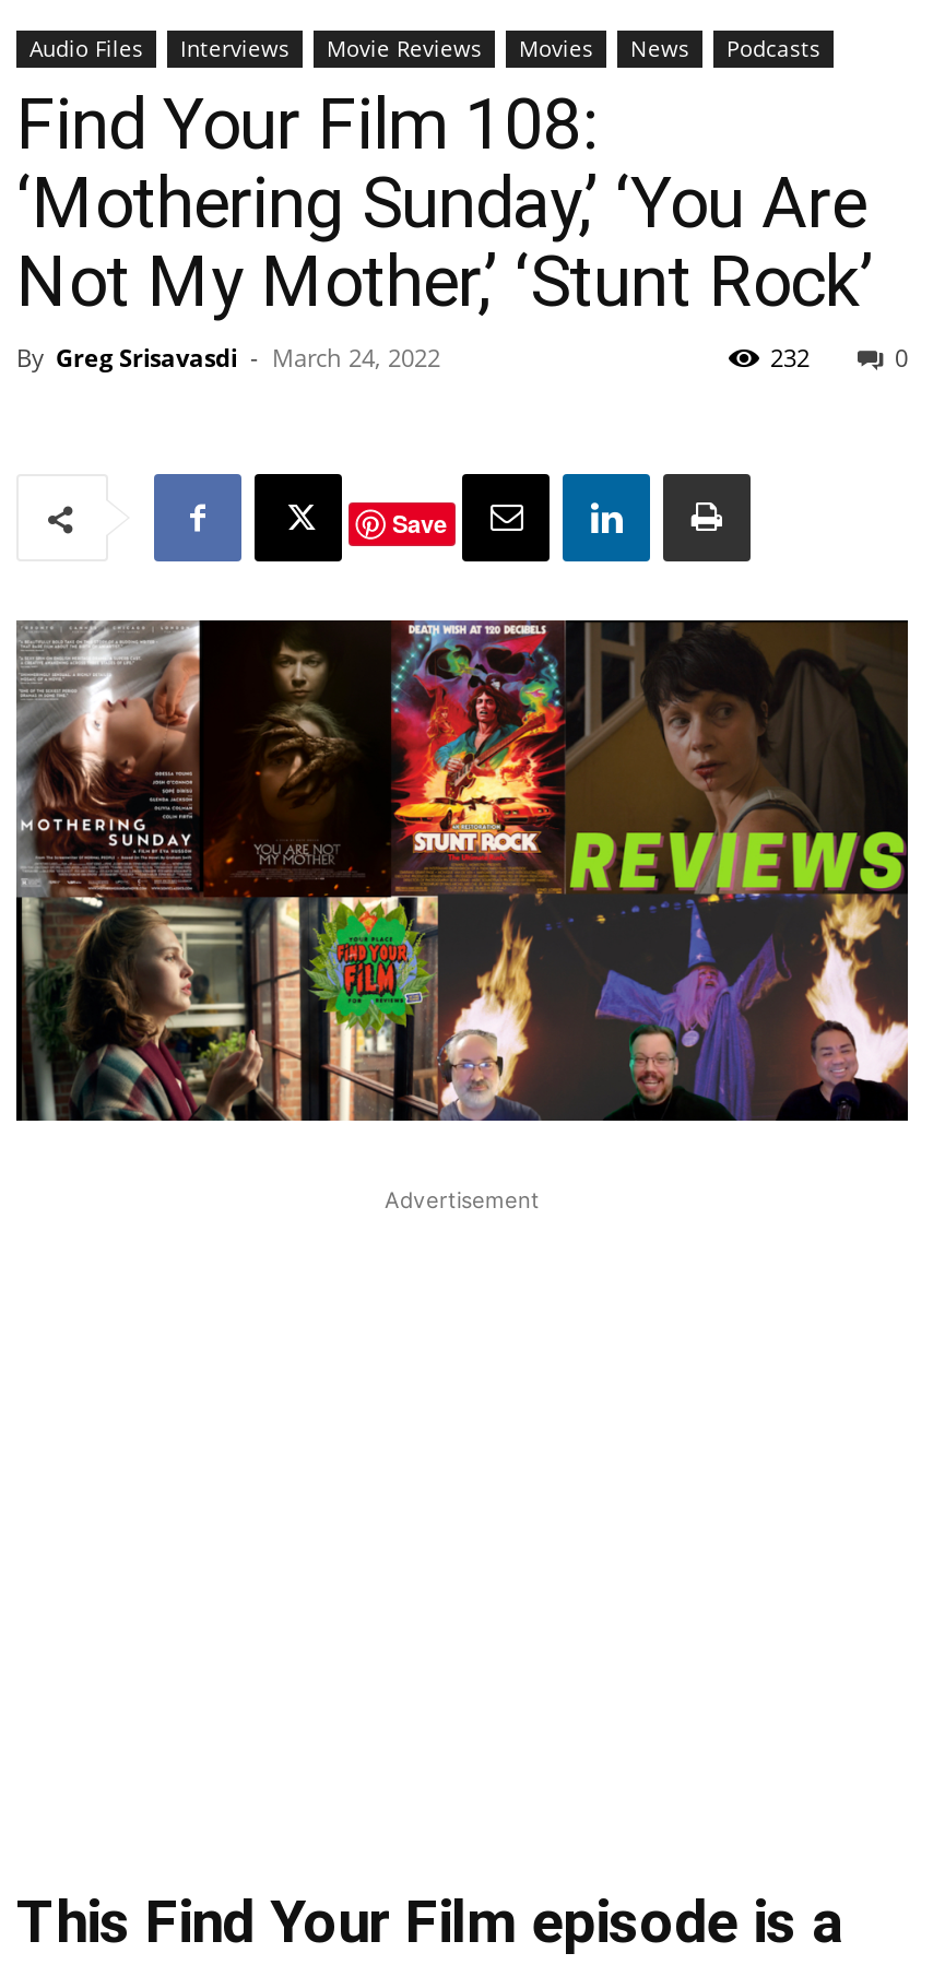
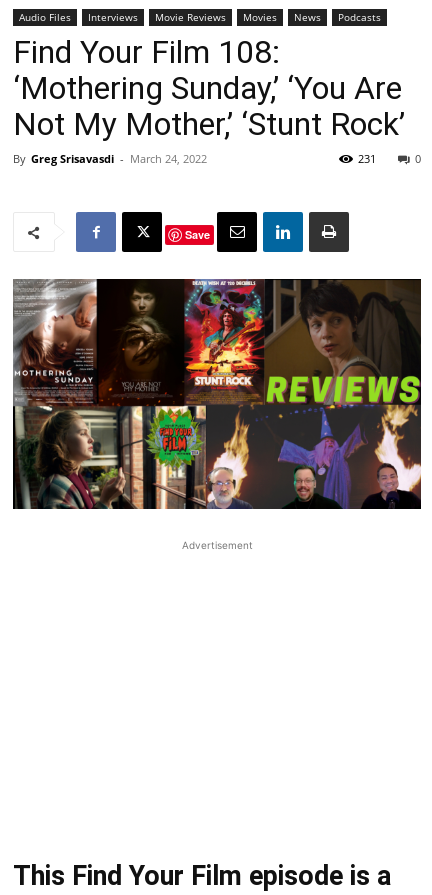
[770,341,810,374] 232 -> [358,151,376,166] 231

